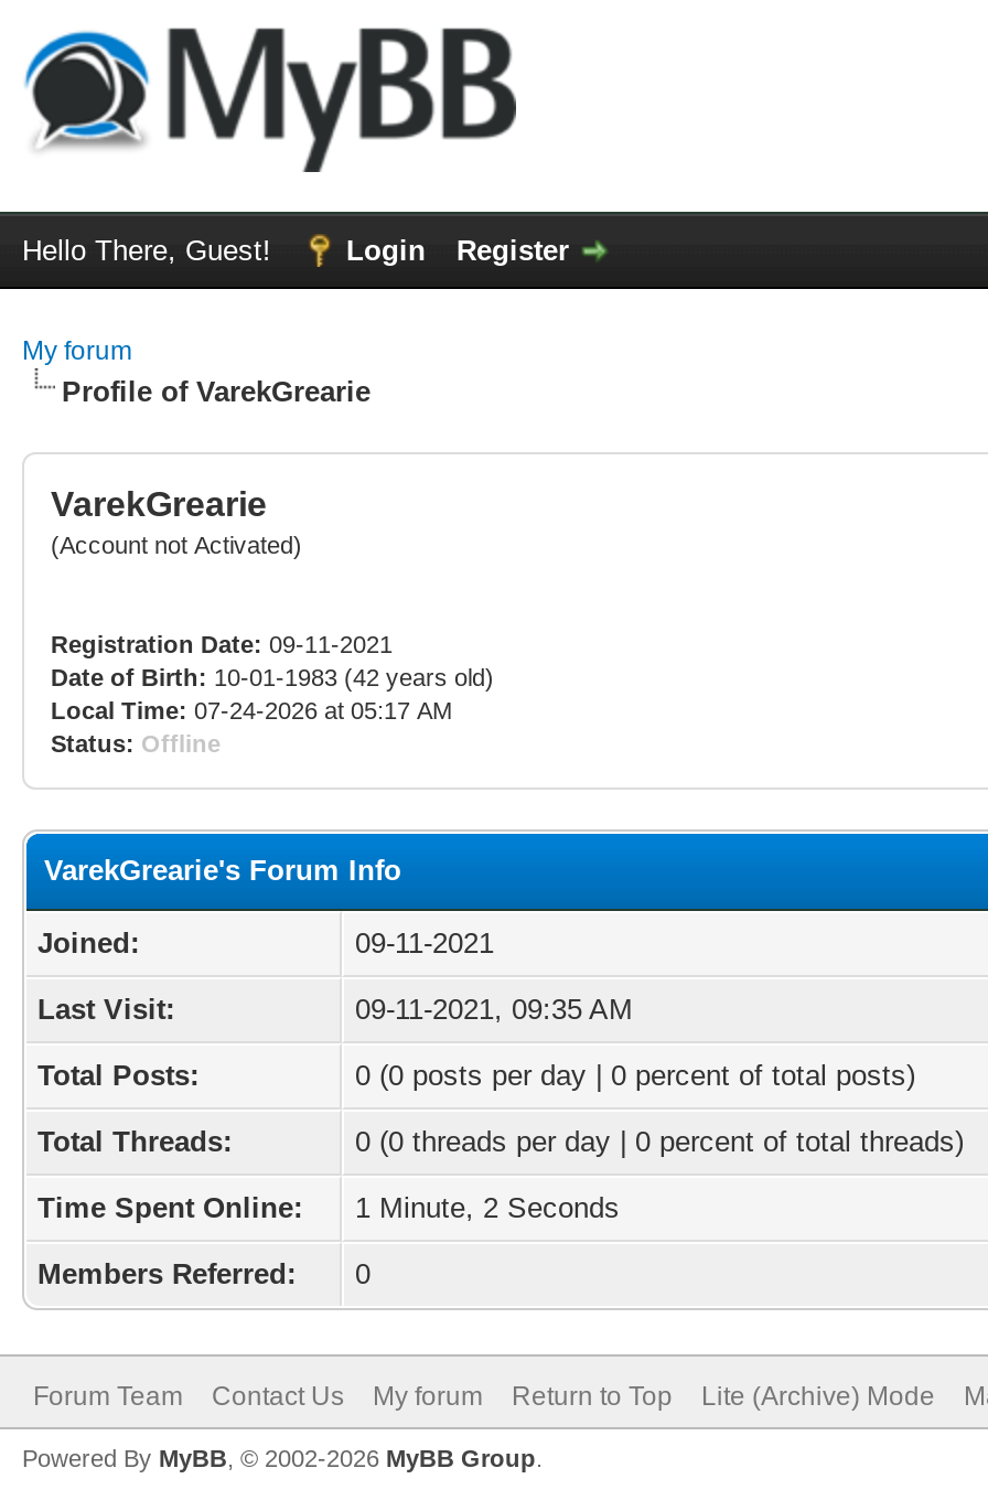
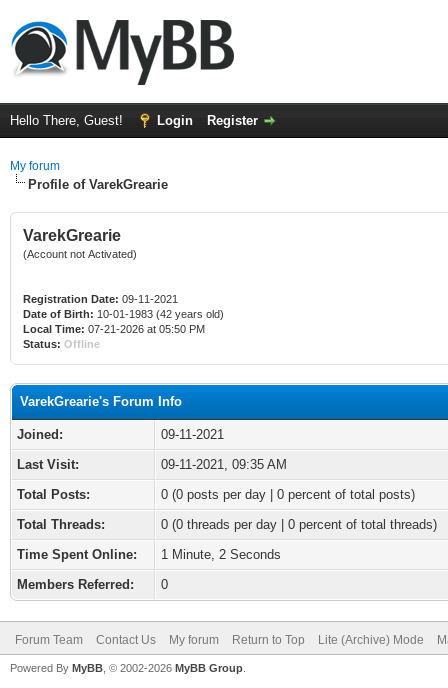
[51,697,452,724] Local Time: 07-24-2026 at 05:17 AM -> [23,323,205,335] Local Time: 07-21-2026 at 05:50 PM

